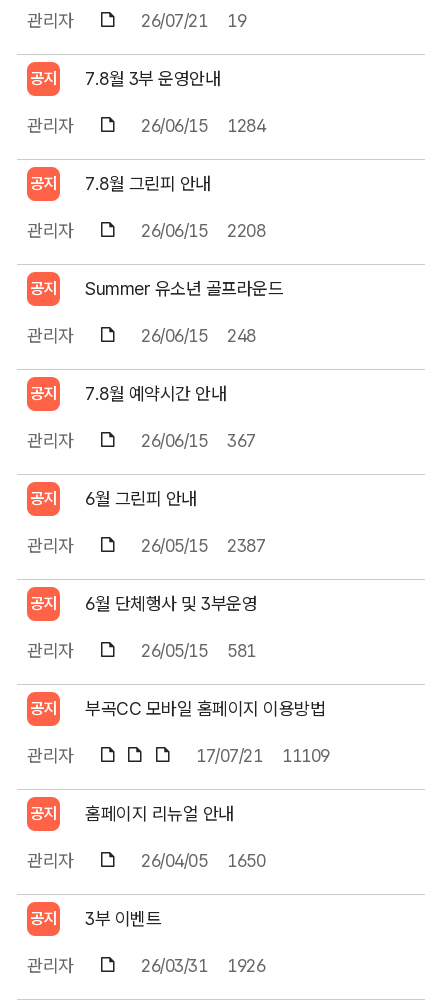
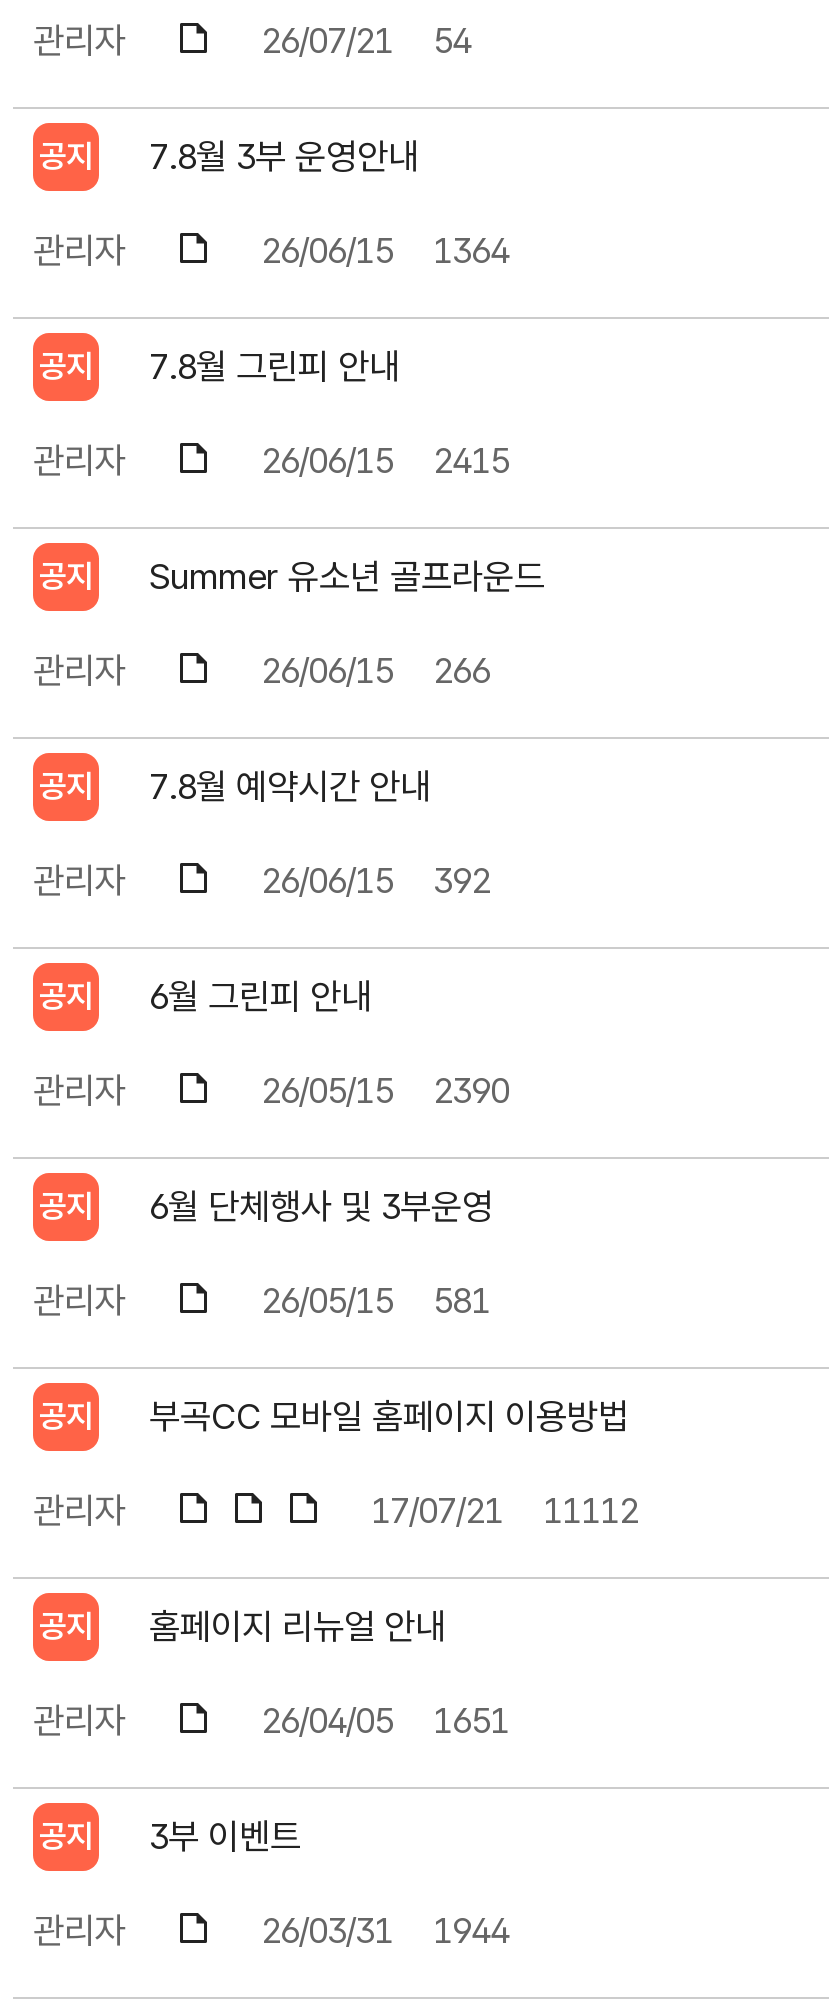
[141,10,246,31] 26/07/21 19 -> [261,19,471,61] 26/07/21 54
[141,115,265,136] 26/06/15 1284 -> [261,229,509,271] 26/06/15 1364
[141,220,265,241] 26/06/15 2208 -> [261,439,509,481] 26/06/15 2415
[141,325,255,346] 26/06/15 248 -> [261,649,490,691] 26/06/15 266
[141,430,255,451] 26/06/15 367 -> [261,859,490,901] 26/06/15 392
[141,535,265,556] 26/05/15 2387 -> [261,1069,509,1111] 26/05/15 2390
[196,745,329,766] 17/07/21 11109 -> [371,1489,638,1531] 17/07/21 11112
[141,850,265,871] 26/04/05 1650 -> [261,1699,509,1741] 26/04/05 1651
[141,955,265,976] 26/03/31 1926 -> [261,1909,509,1951] 26/03/31 1944

